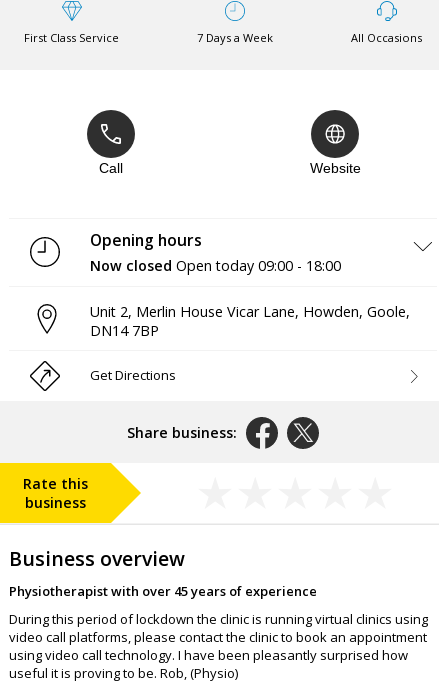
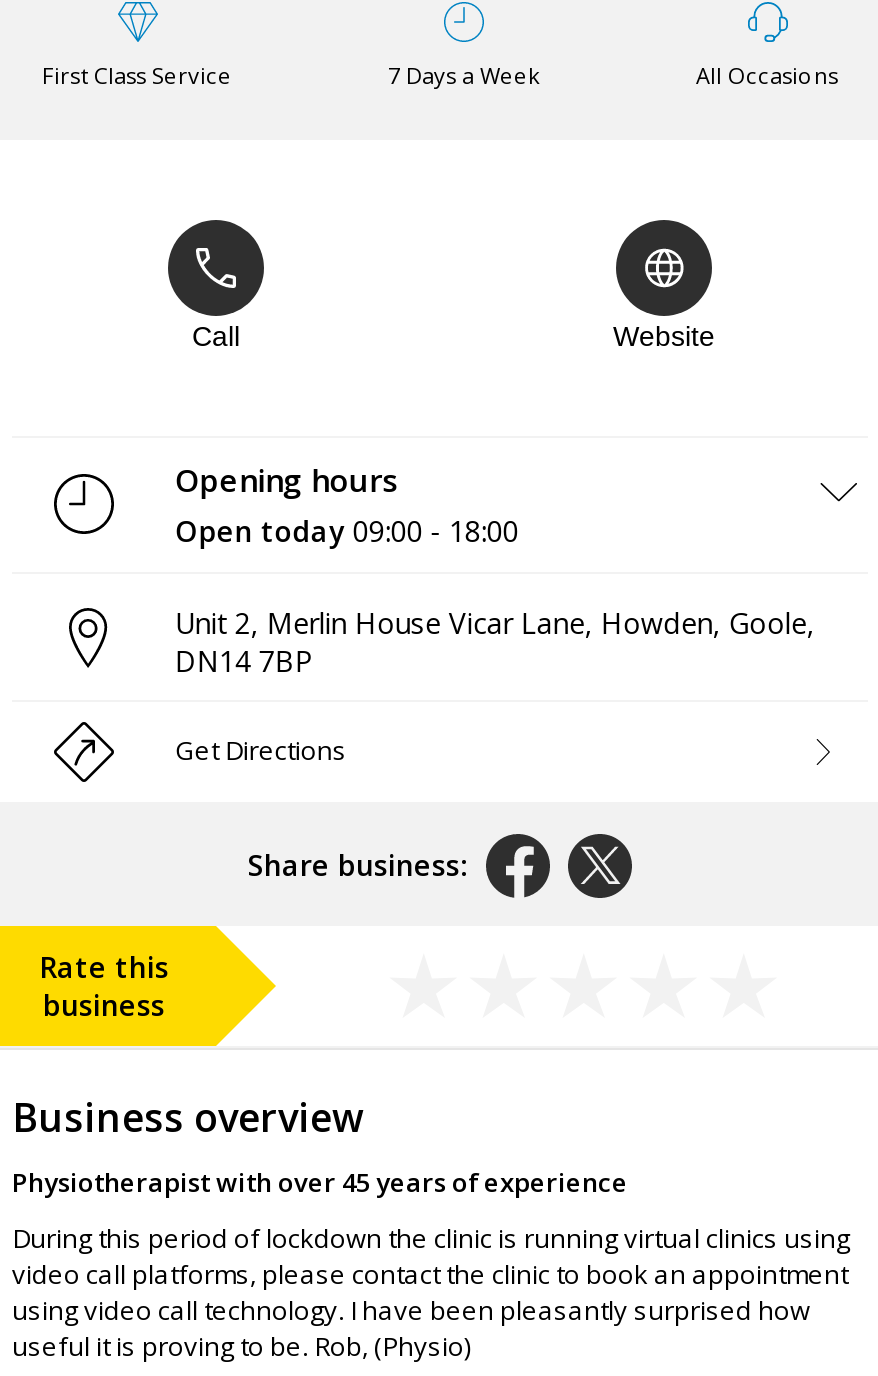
[90,256,341,275] Now closed Open today 09:00 - 18:00 -> [175,513,519,551] Open today 09:00 - 18:00

